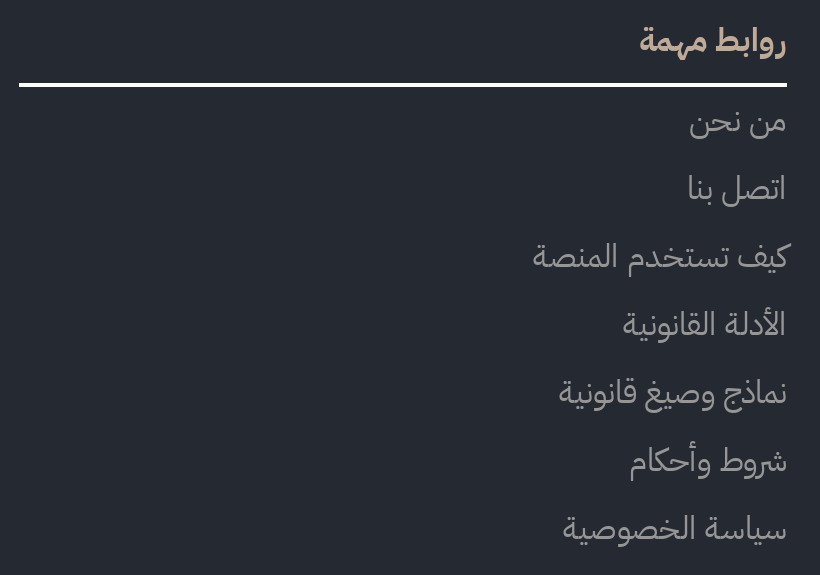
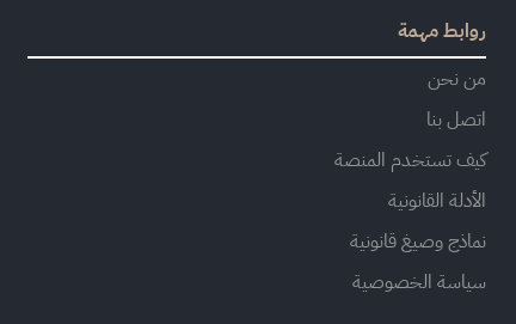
[651,437,809,485] شروط وأحكام -> none

